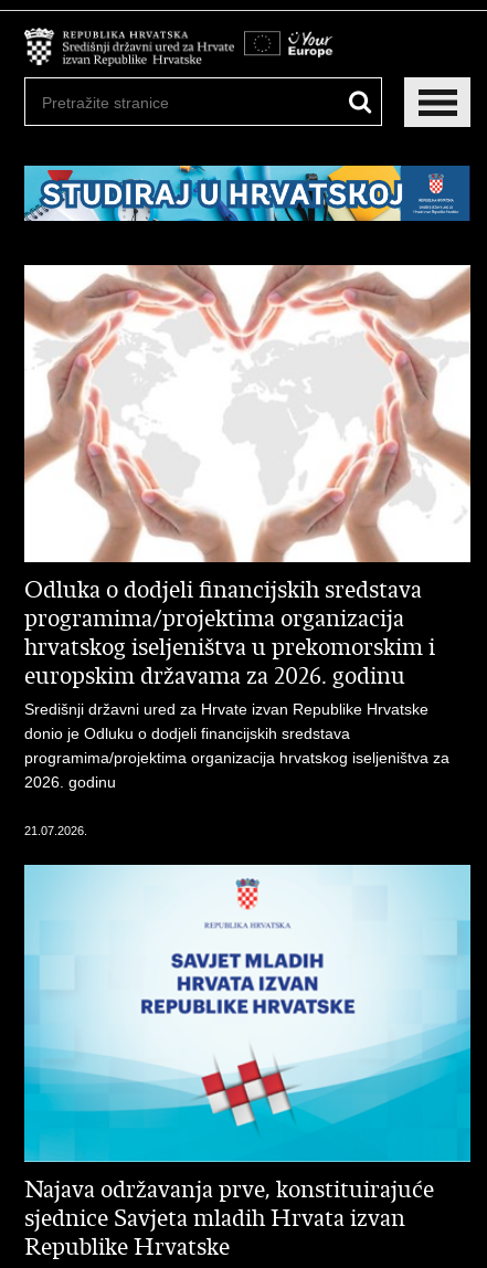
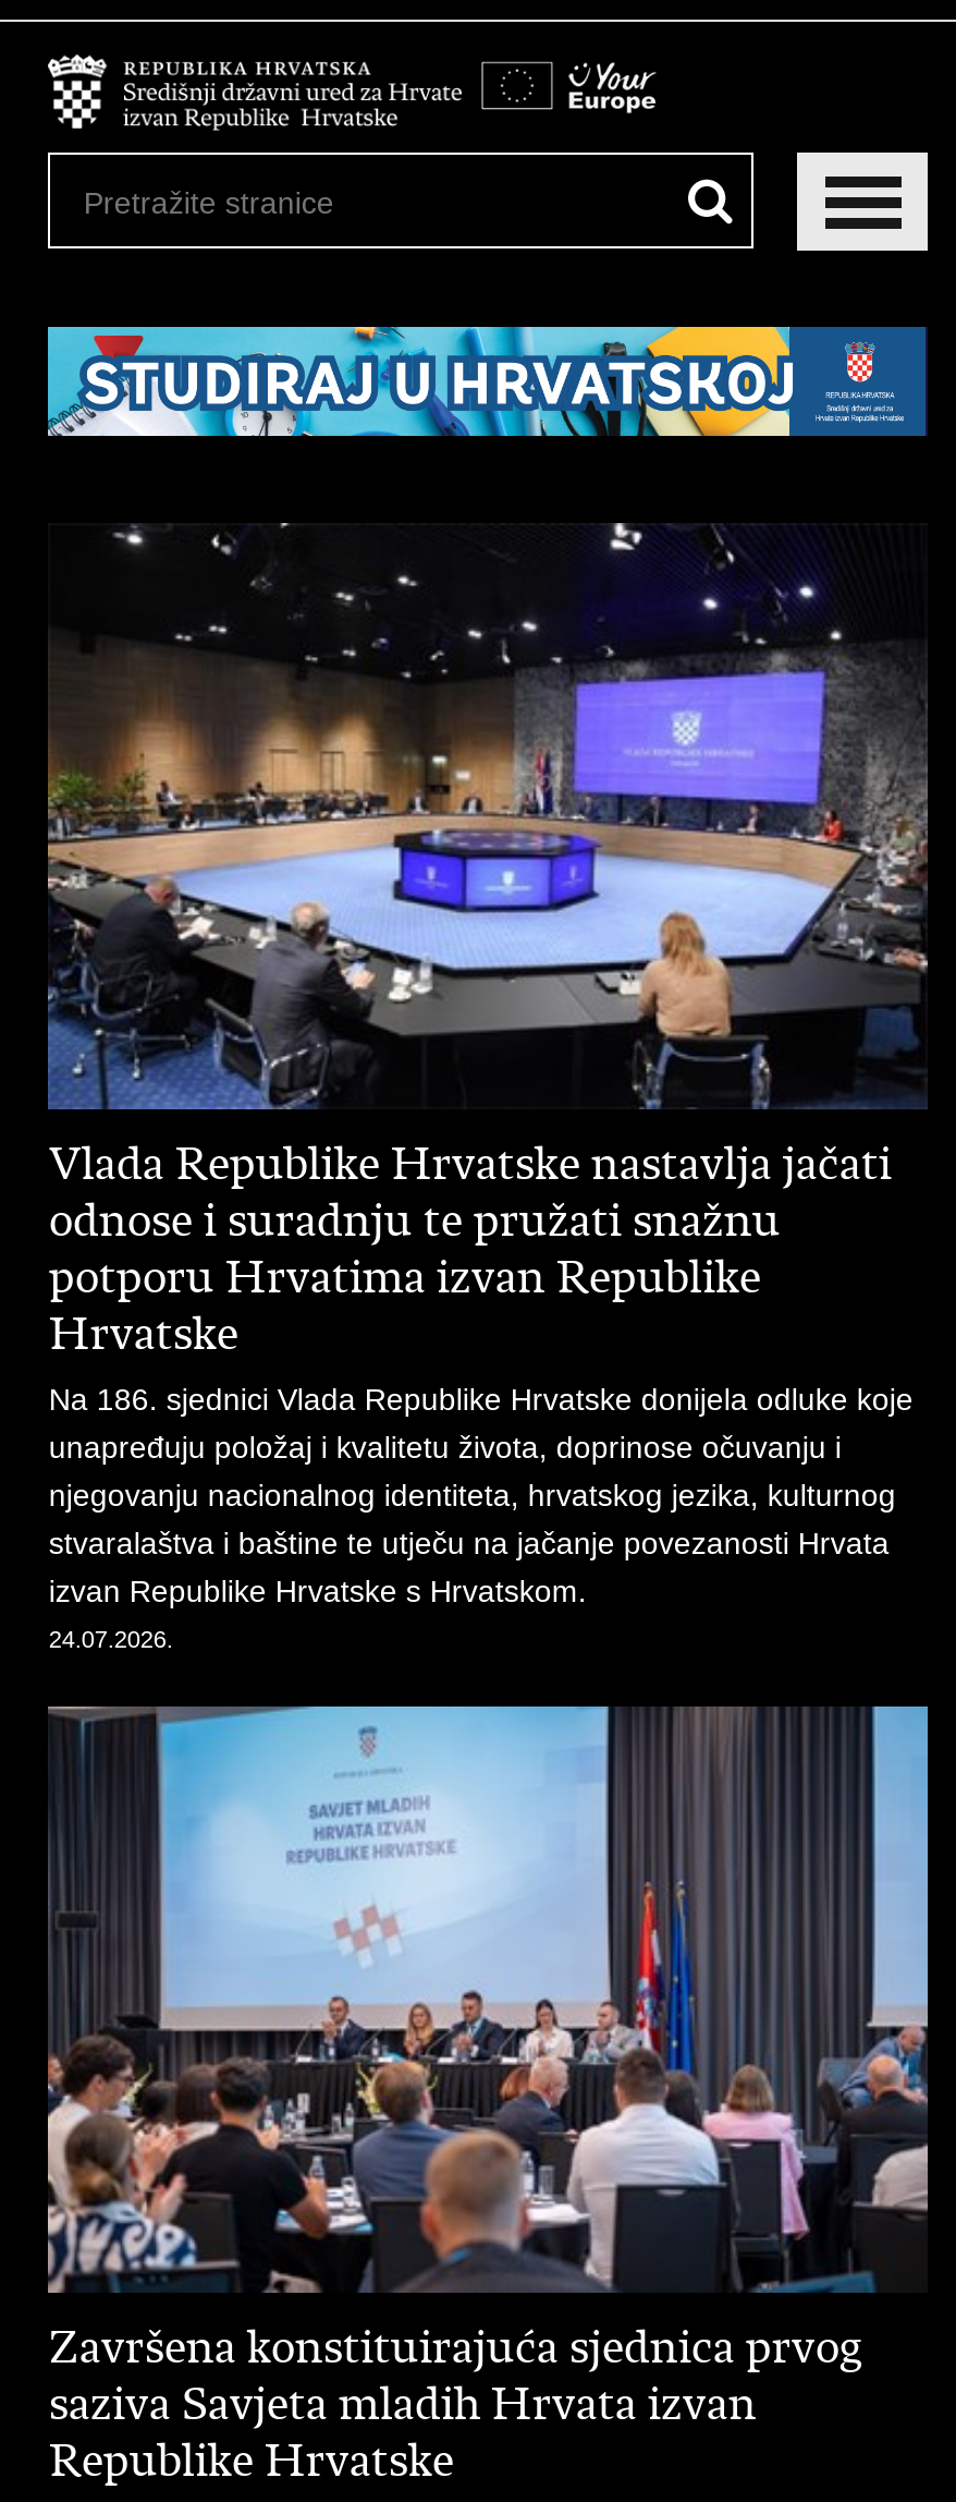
[23,264,472,791] [image] | Odluka o dodjeli financijskih sredstava | programima/projektima organizacija | hrvatskog iseljeništva u prekomorskim i | europskim državama za 2026. godinu | Središnji državni ured za Hrvate izvan Republike Hrvatske | donio je Odluku o dodjeli financijskih sredstava | programima/projektima organizacija hrvatskog iseljeništva za | 2026. godinu -> [46,523,928,1608] [image] | Vlada Republike Hrvatske nastavlja jačati | odnose i suradnju te pružati snažnu | potporu Hrvatima izvan Republike | Hrvatske | Na 186. sjednici Vlada Republike Hrvatske donijela odluke koje | unapređuju položaj i kvalitetu života, doprinose očuvanju i | njegovanju nacionalnog identiteta, hrvatskog jezika, kulturnog | stvaralaštva i baštine te utječu na jačanje povezanosti Hrvata | izvan Republike Hrvatske s Hrvatskom.
[25,824,88,837] 21.07.2026. -> [49,1626,173,1652] 24.07.2026.
[23,864,472,1232] [image] | Najava održavanja prve, konstituirajuće | sjednice Savjeta mladih Hrvata izvan -> [46,1704,930,2432] [image] | Završena konstituirajuća sjednica prvog | saziva Savjeta mladih Hrvata izvan

